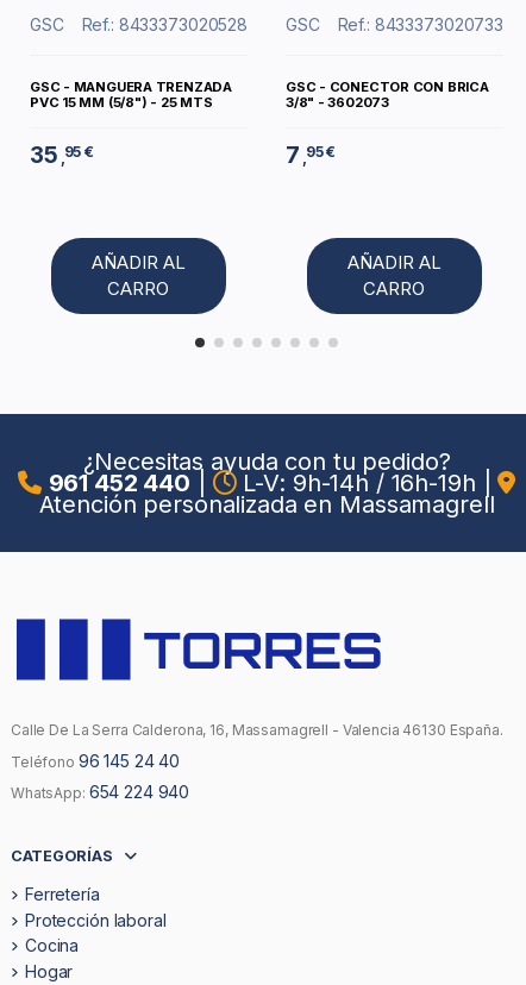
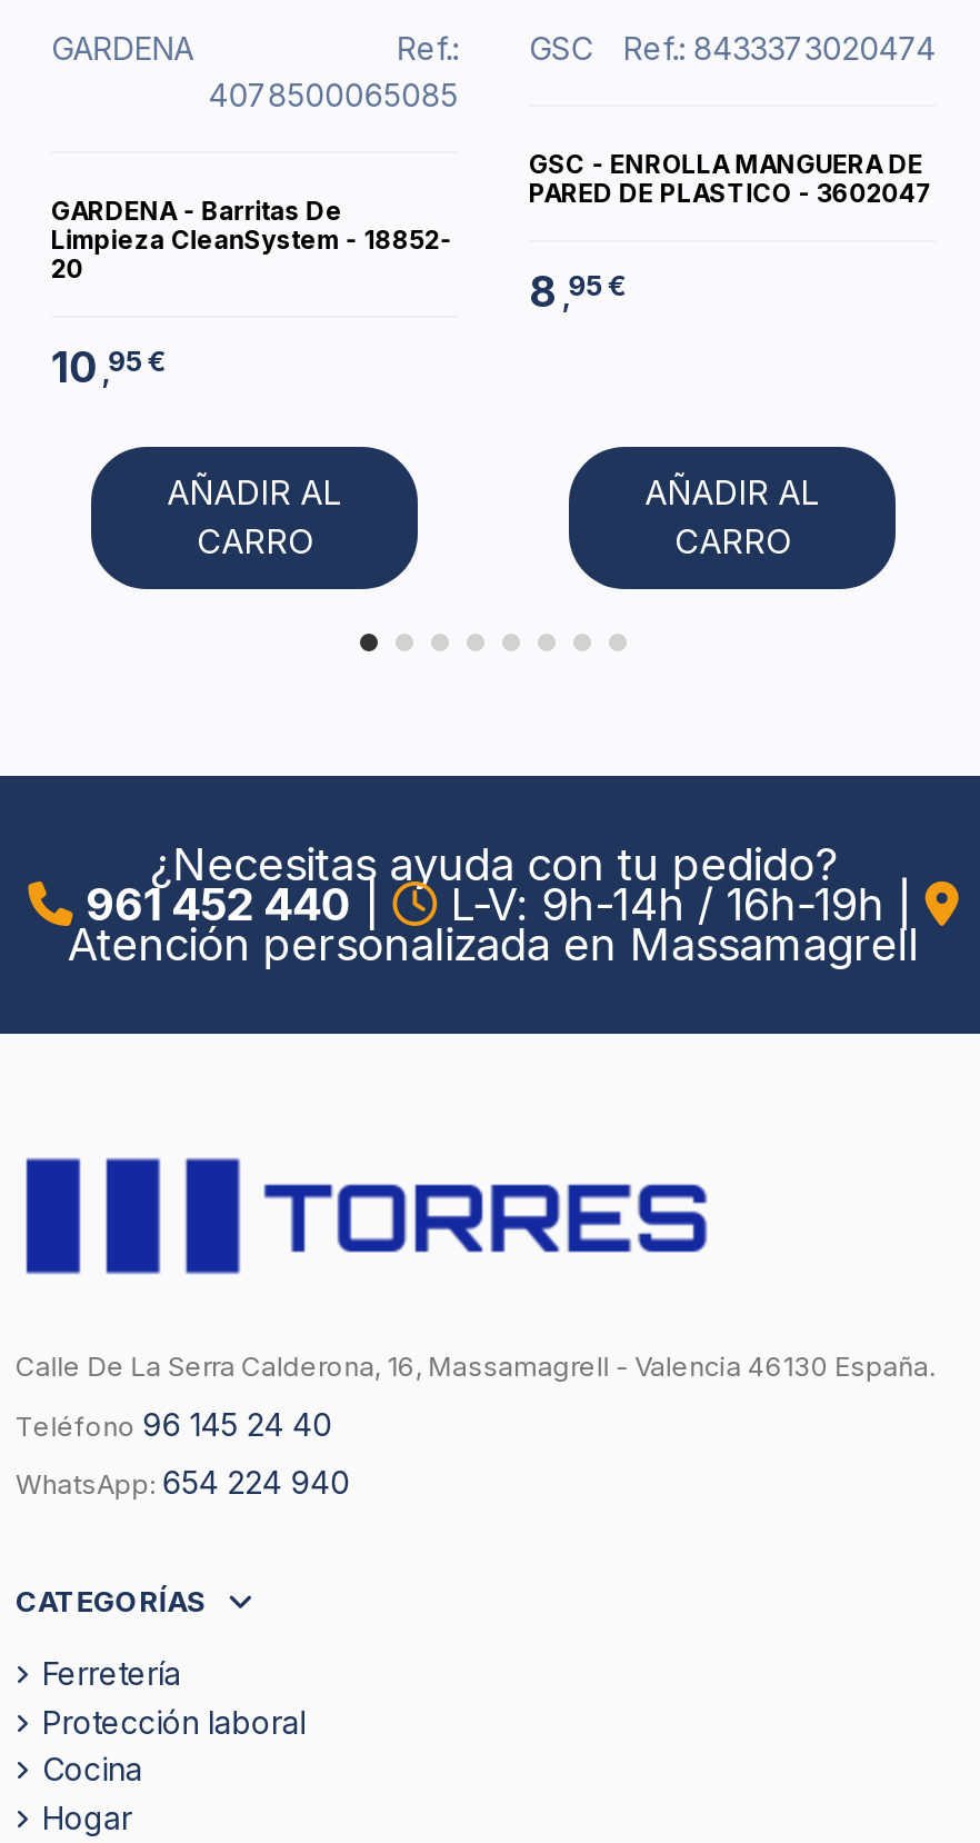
[30,15,248,35] GSC | Ref.: 8433373020528 -> [51,29,458,114] GARDENA | Ref.: | 4078500065085
[337,15,503,35] Ref.: 8433373020733 -> [623,29,936,67] Ref.: 8433373020474
[30,78,232,110] GSC - MANGUERA TRENZADA | PVC 15 MM (5/8") - 25 MTS -> [51,195,452,283] GARDENA - Barritas De | Limpieza CleanSystem - 18852- | 20
[286,78,489,110] GSC - CONECTOR CON BRICA | 3/8" - 3602073 -> [529,148,933,208] GSC - ENROLLA MANGUERA DE | PARED DE PLASTICO - 3602047
[30,142,94,169] 35 , 95 € -> [51,343,165,394] 10 , 95 €
[286,142,336,169] 7 , 95 € -> [529,267,625,319] 8 , 95 €

